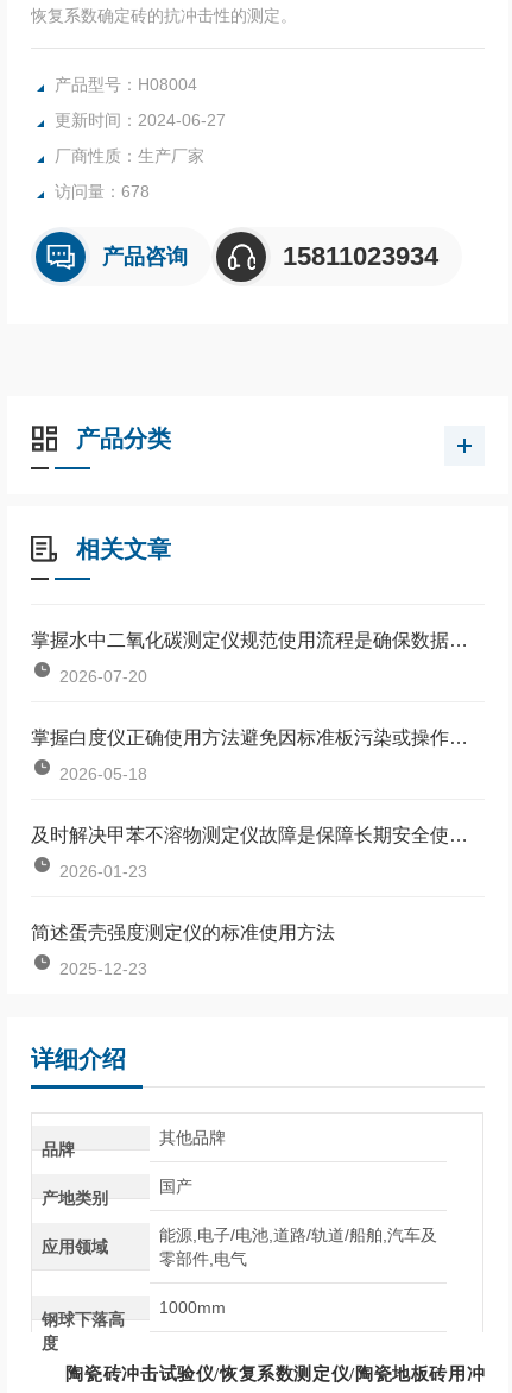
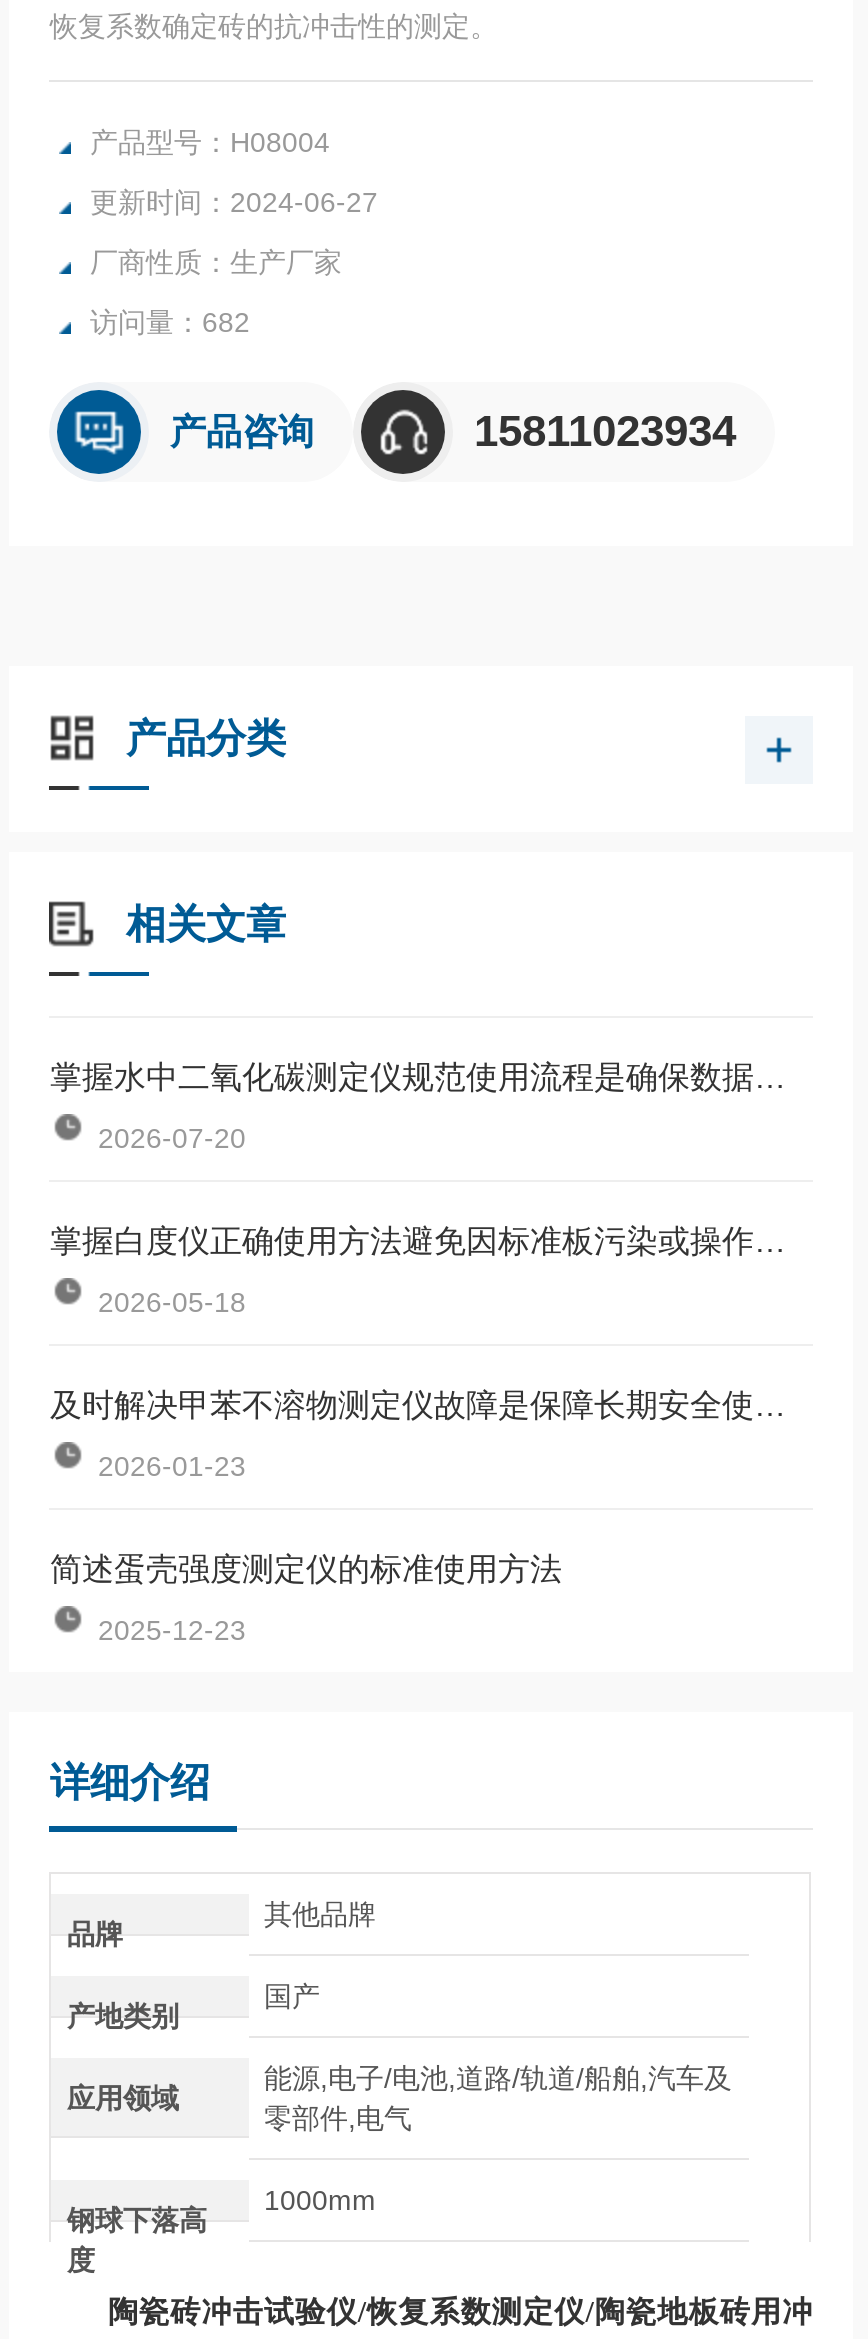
[55,182,150,201] 访问量：678 -> [90,306,250,338] 访问量：682

